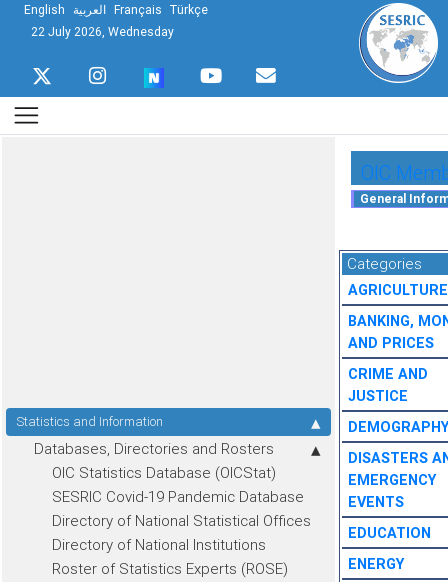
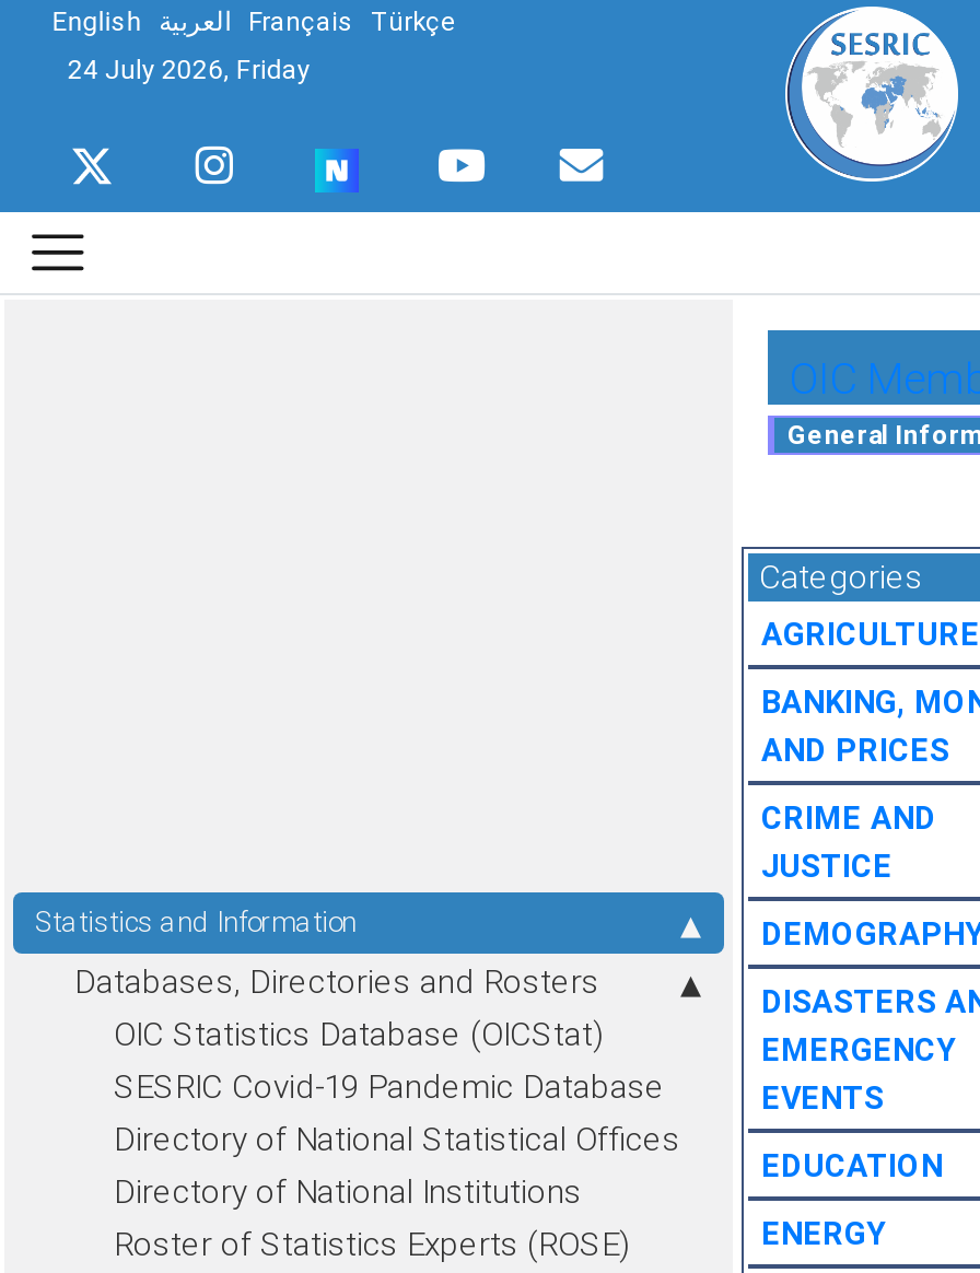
[31,24,174,39] 22 July 2026, Wednesday -> [67,52,310,85] 24 July 2026, Friday

